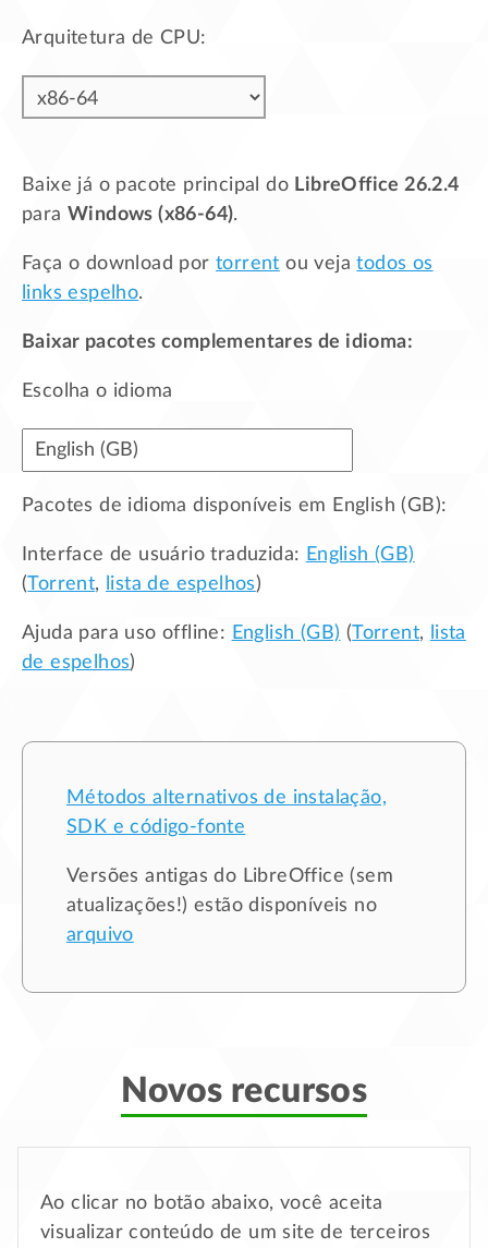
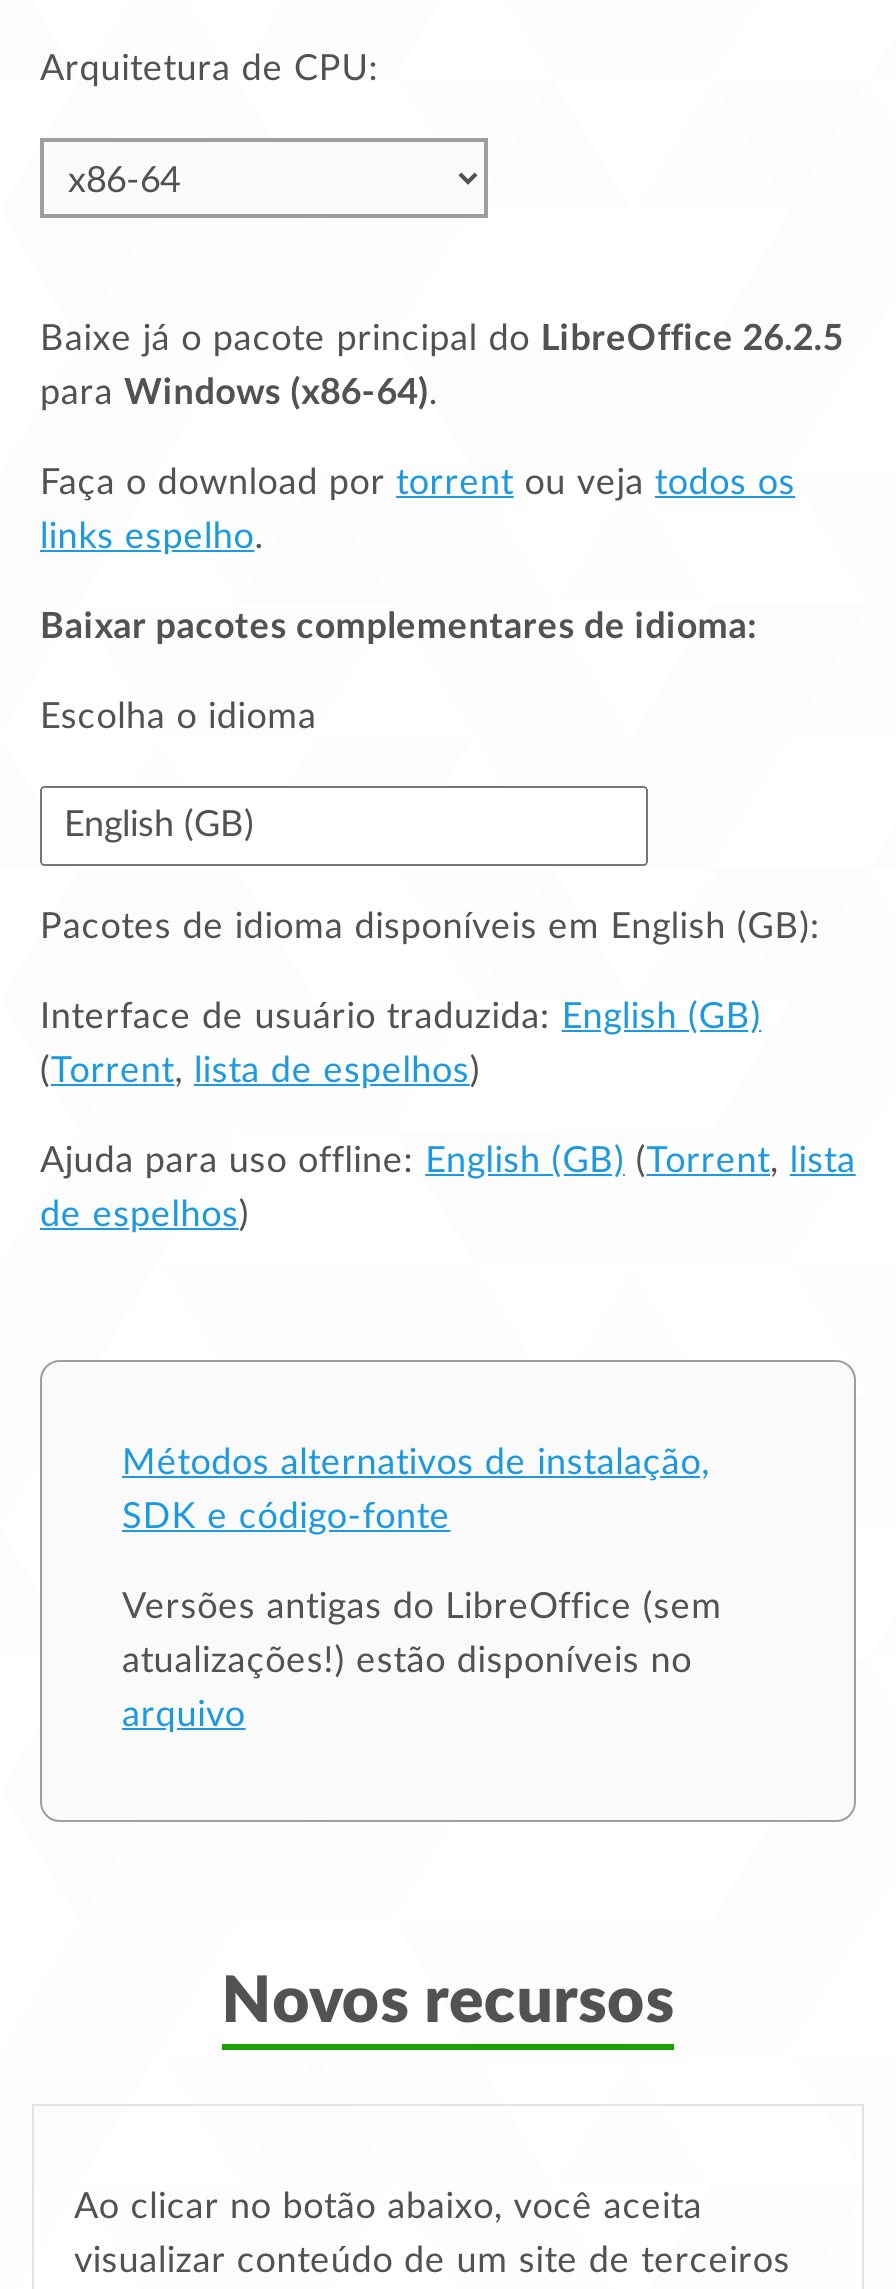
[22,175,459,195] Baixe já o pacote principal do LibreOffice 26.2.4 -> [40,321,843,357] Baixe já o pacote principal do LibreOffice 26.2.5

